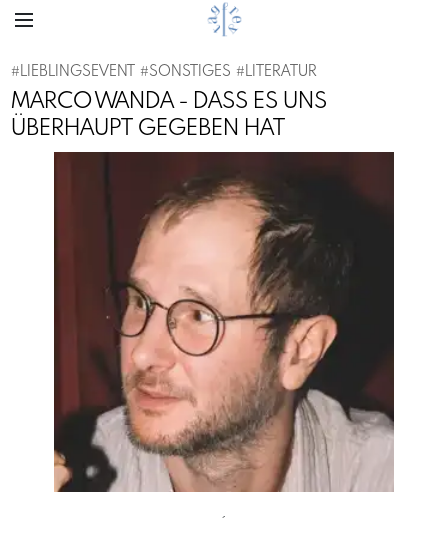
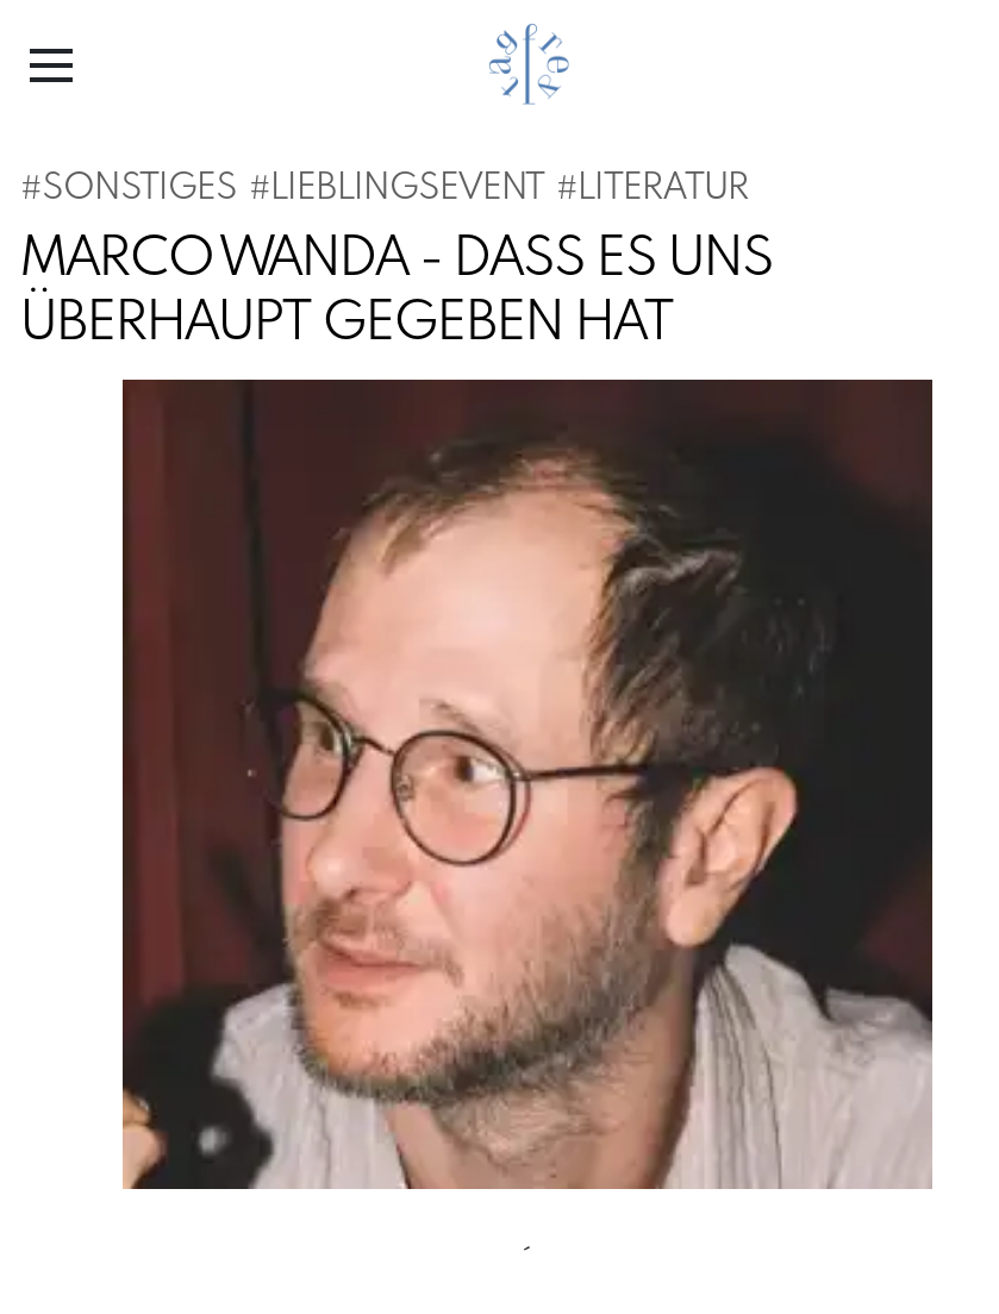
[11,64,317,80] #LIEBLINGSEVENT #SONSTIGES #LITERATUR -> [21,170,749,208] #SONSTIGES #LIEBLINGSEVENT #LITERATUR

